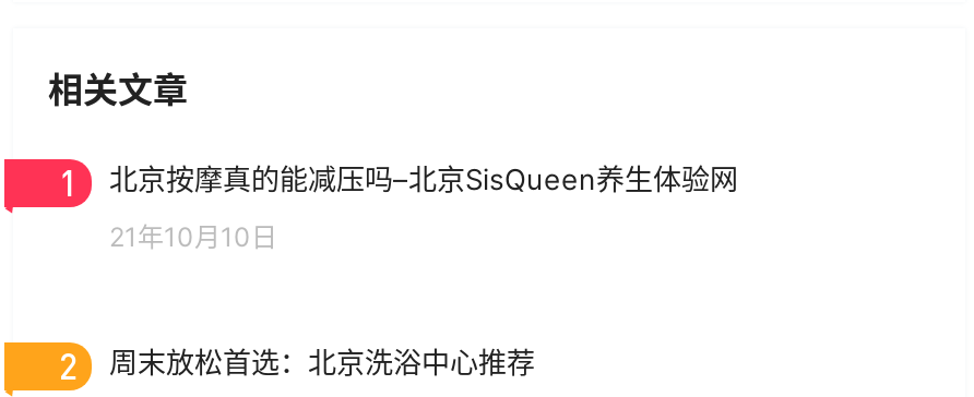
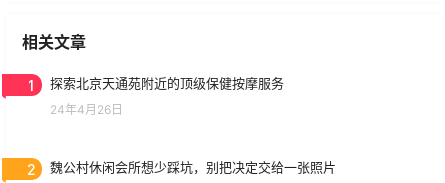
[109,161,738,196] 北京按摩真的能减压吗–北京SisQueen养生体验网 -> [50,75,284,91] 探索北京天通苑附近的顶级保健按摩服务
[109,220,277,253] 21年10月10日 -> [50,102,123,117] 24年4月26日
[109,344,535,379] 周末放松首选：北京洗浴中心推荐 -> [50,159,336,175] 魏公村休闲会所想少踩坑，别把决定交给一张照片

